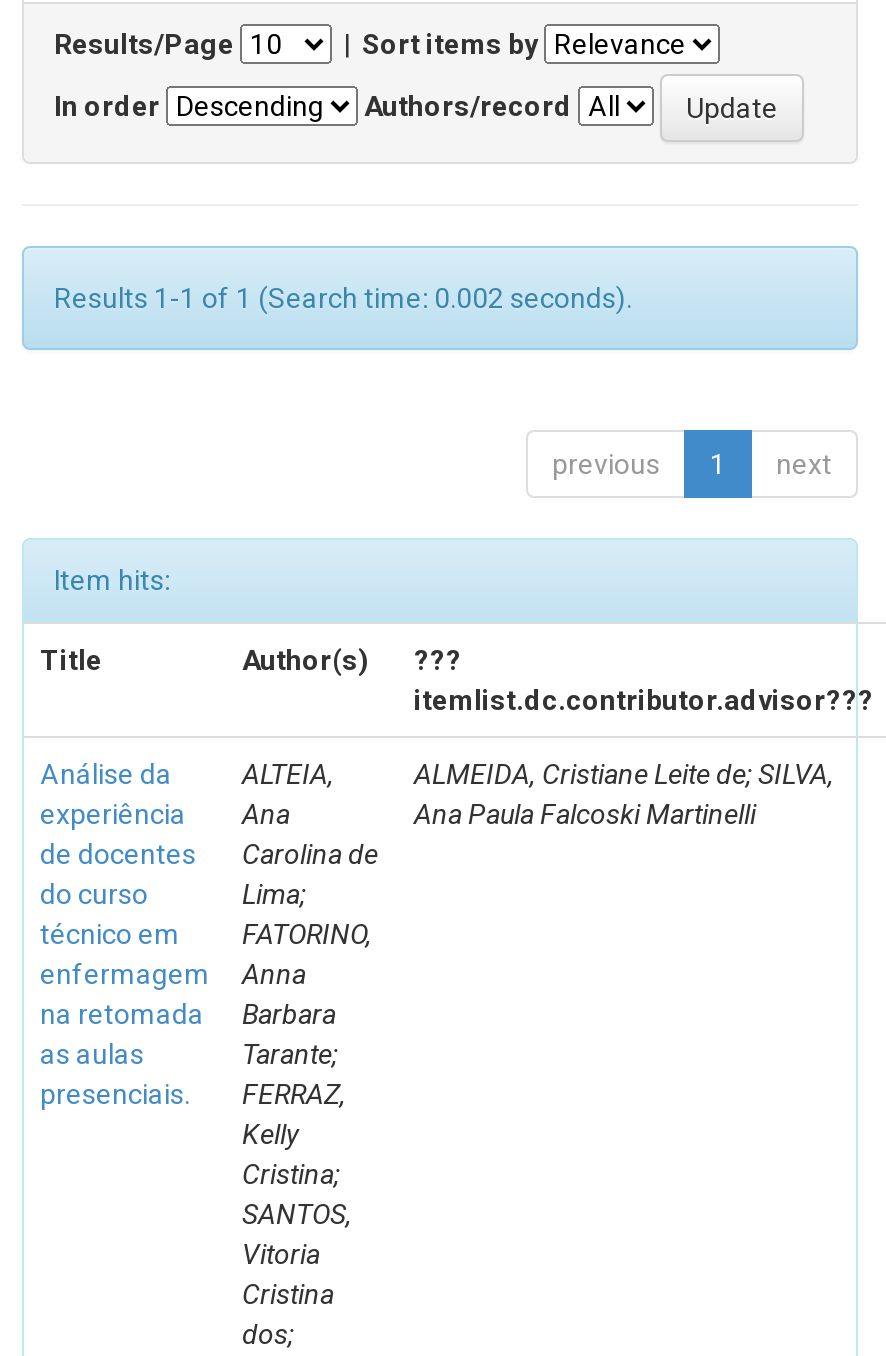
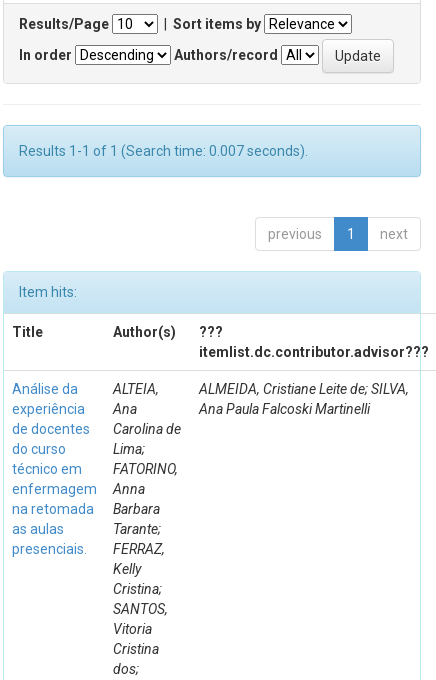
[54,282,632,314] Results 1-1 of 1 (Search time: 0.002 seconds). -> [19,143,308,159] Results 1-1 of 1 (Search time: 0.007 seconds).

